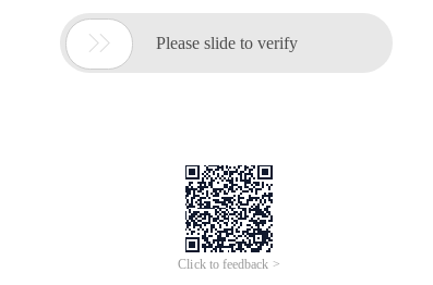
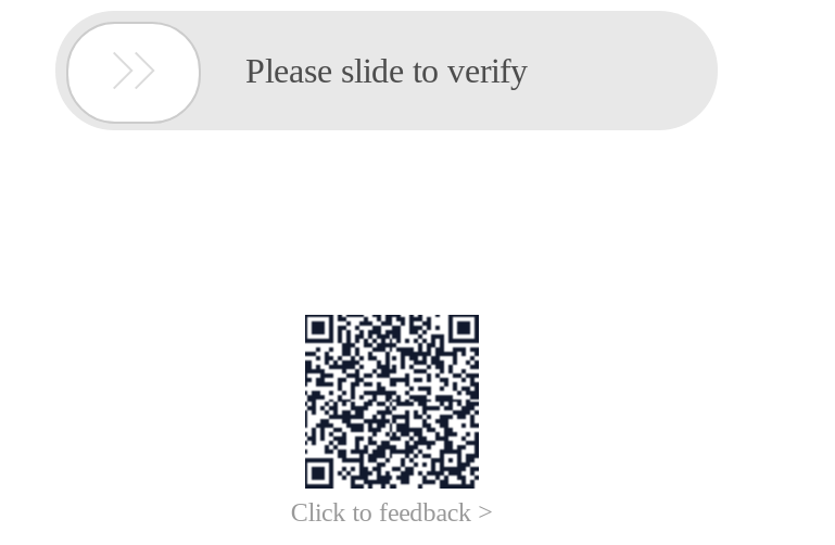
[185,165,273,253] [image] -> [305,315,481,491] [image]

